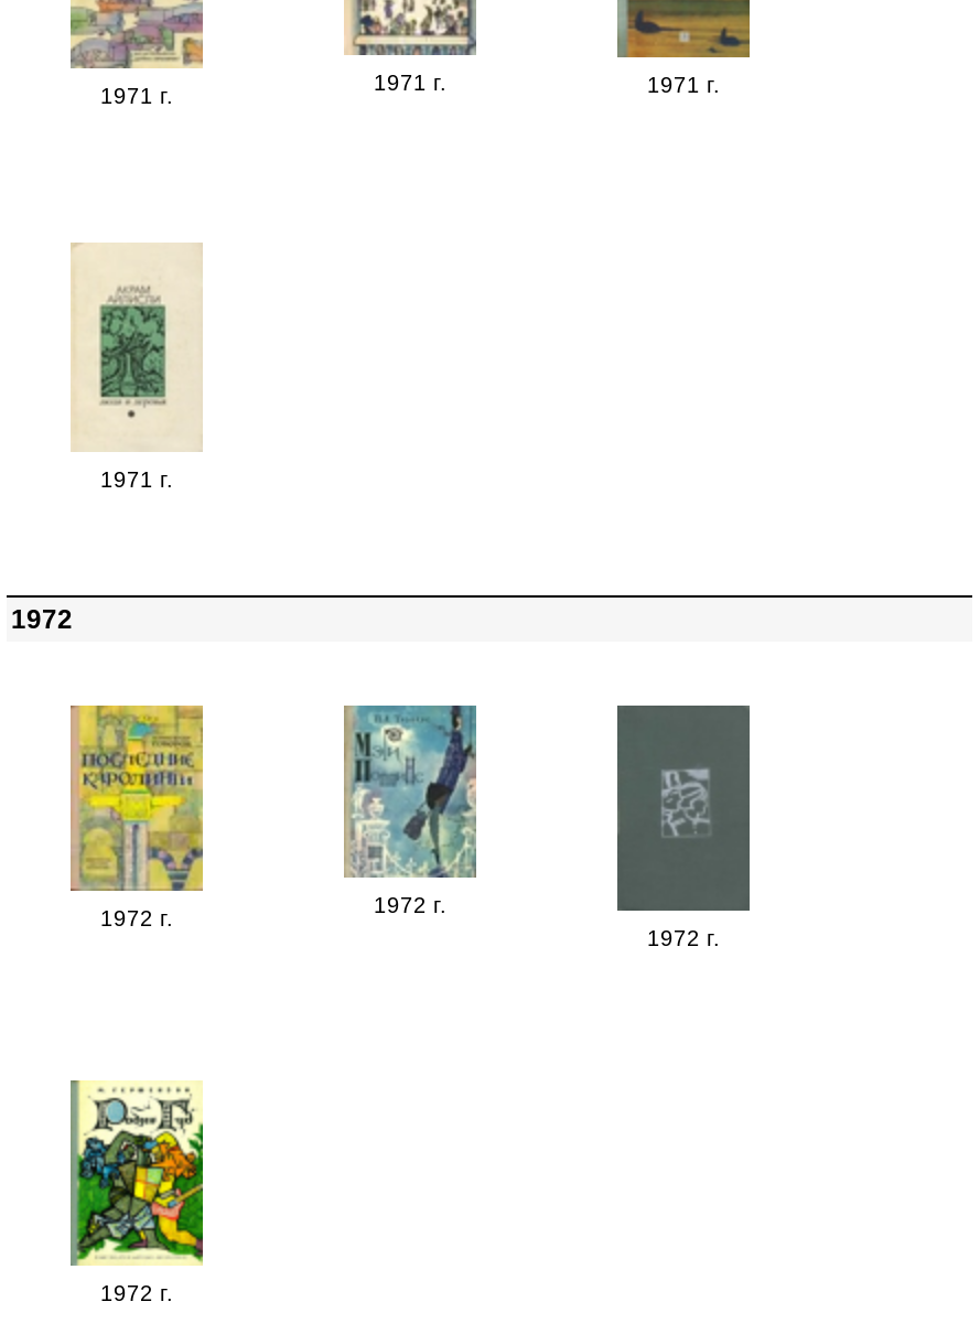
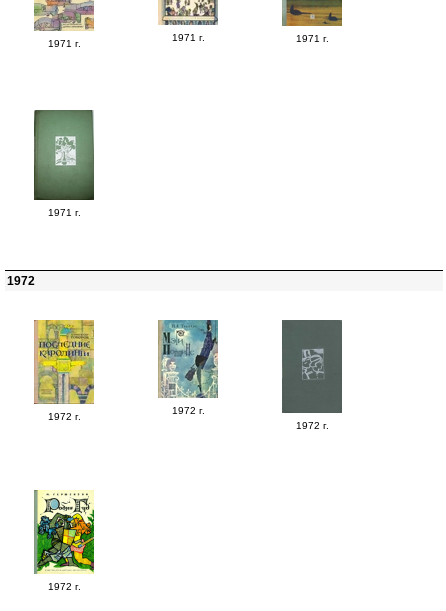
[71,243,203,452] [image] -> [33,109,95,201] [image]

